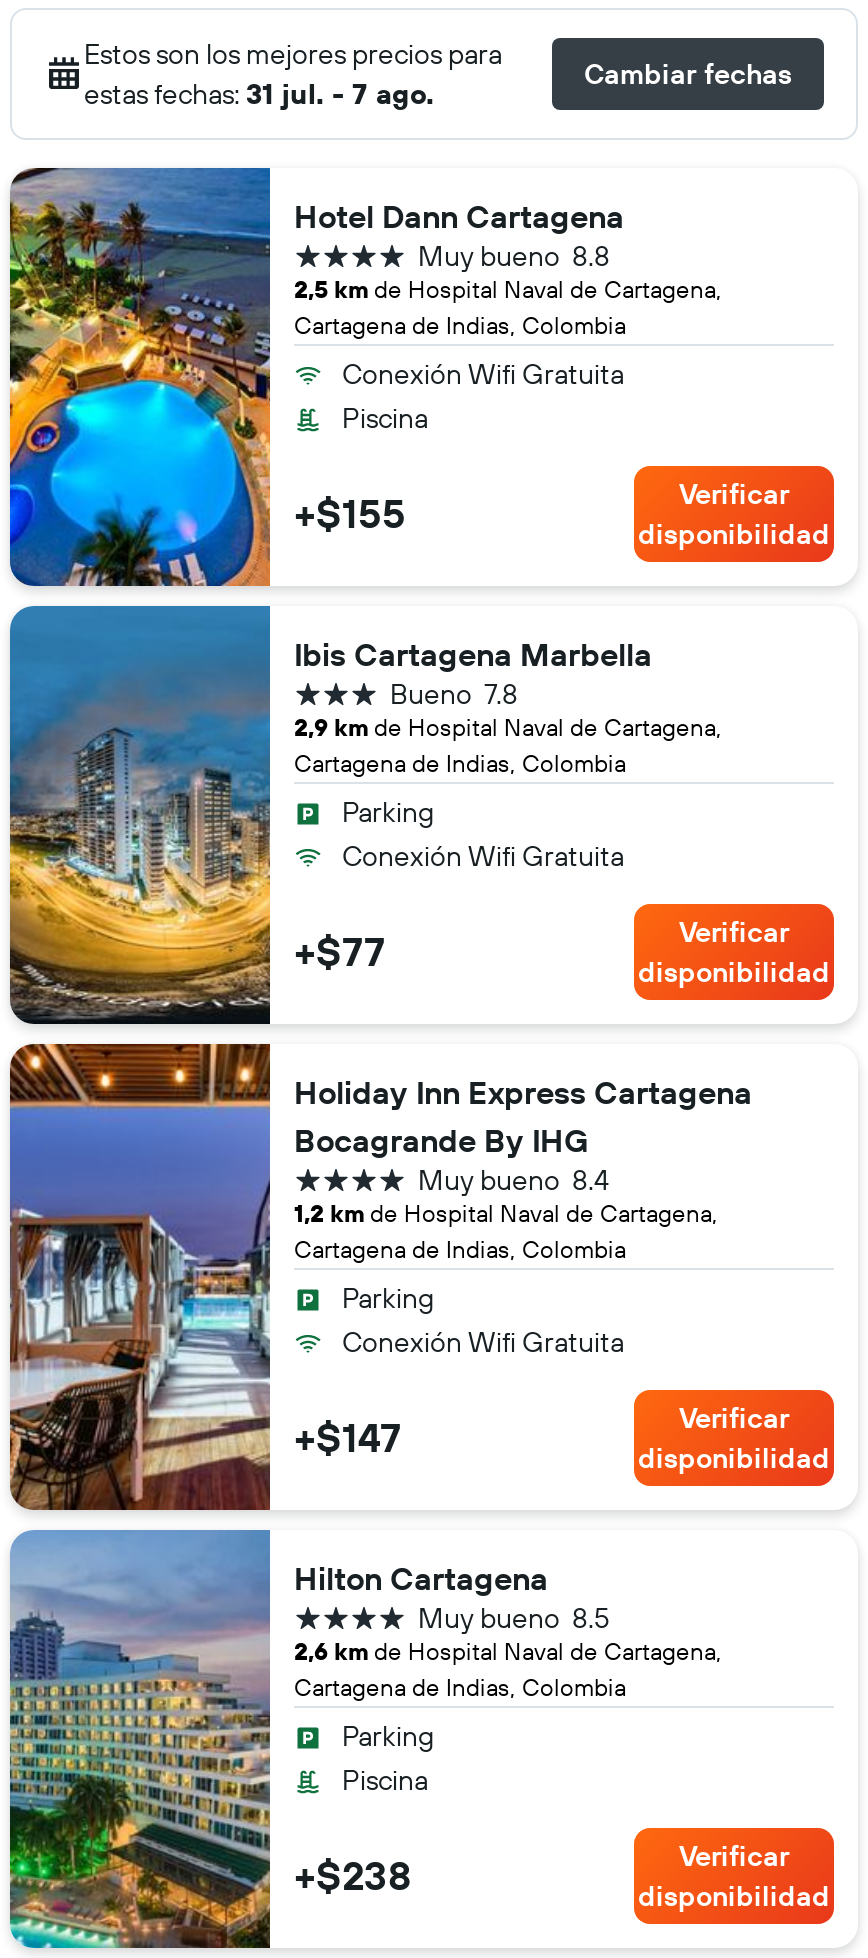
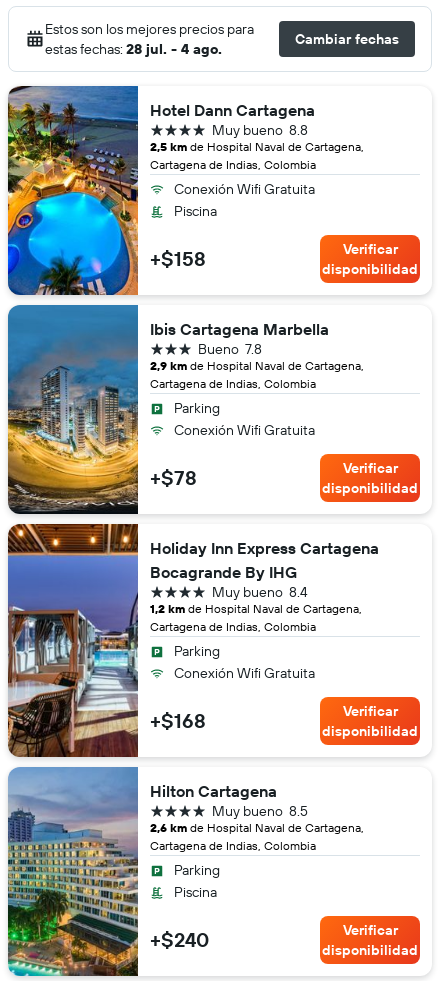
[84,76,434,112] estas fechas: 31 jul. - 7 ago. -> [45,40,222,58] estas fechas: 28 jul. - 4 ago.
[294,488,406,538] +$155 -> [150,246,206,271] +$158
[294,926,386,976] +$77 -> [150,465,197,490] +$78
[294,1412,402,1462] +$147 -> [150,708,206,733] +$168
[294,1850,412,1900] +$238 -> [150,927,209,952] +$240

